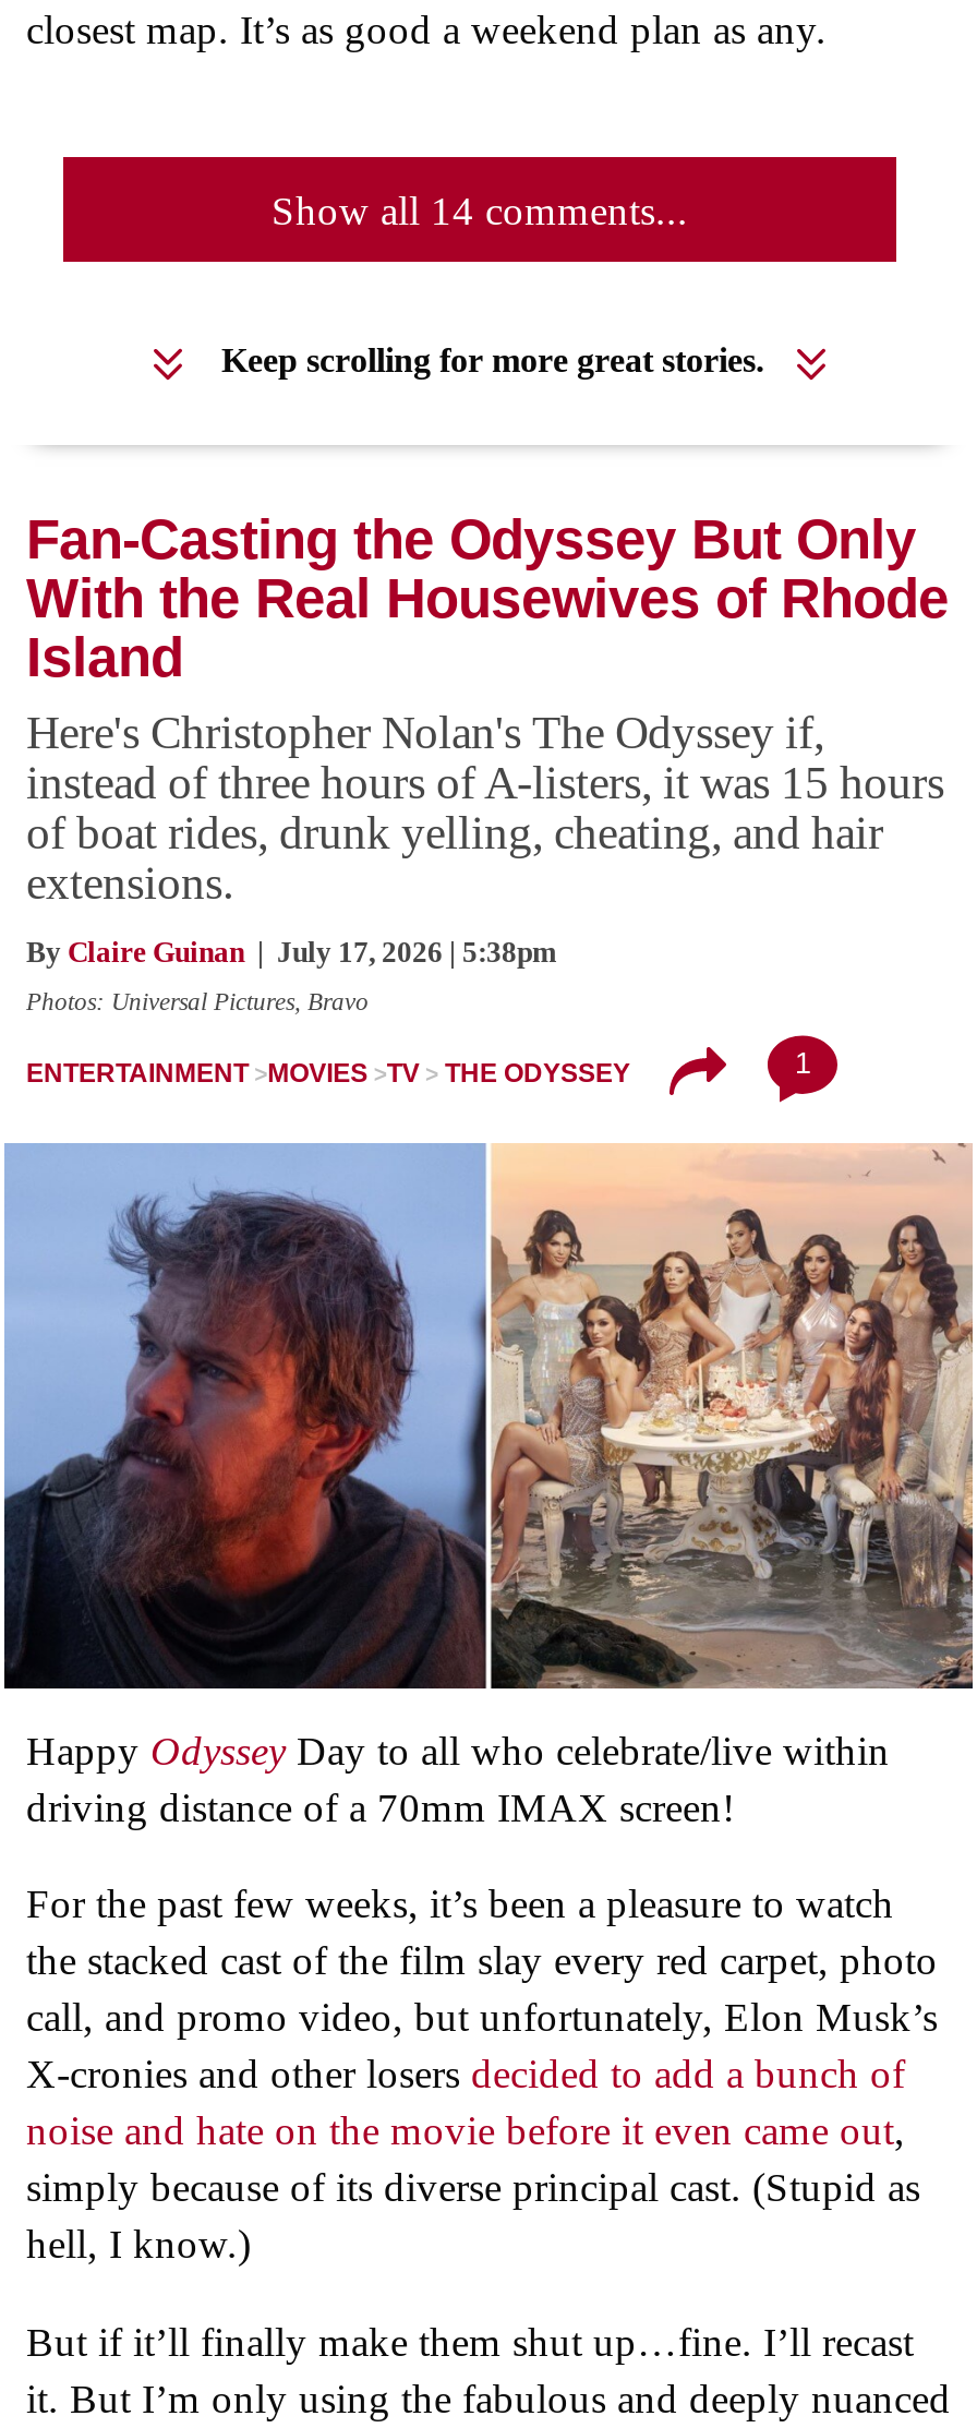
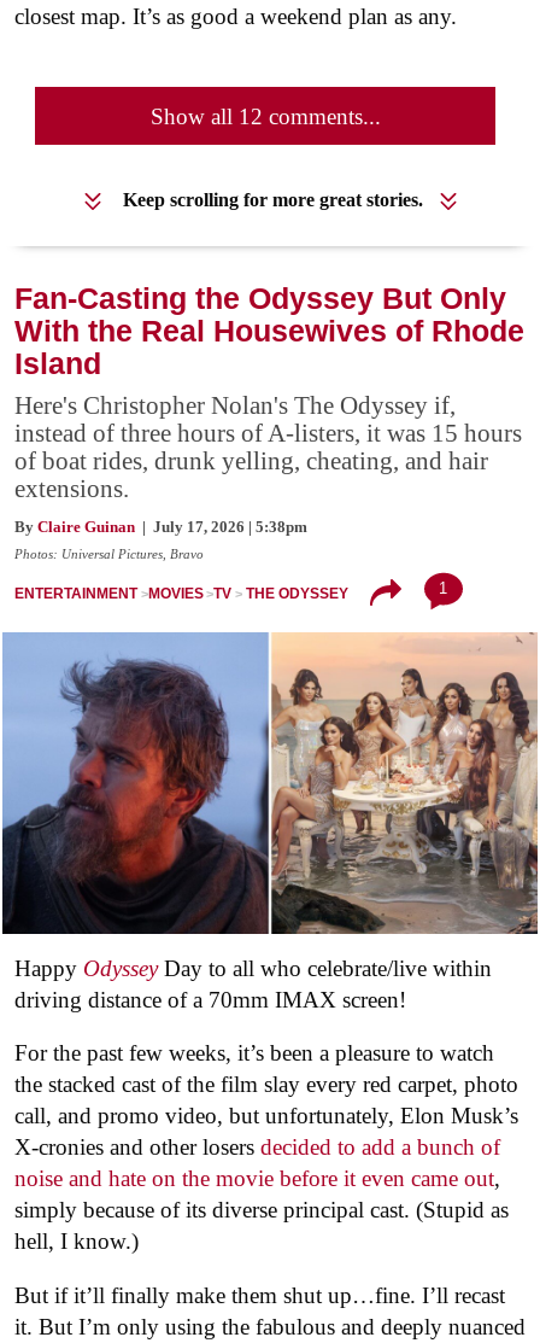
[272,187,688,233] Show all 14 comments... -> [150,103,380,129] Show all 12 comments...

